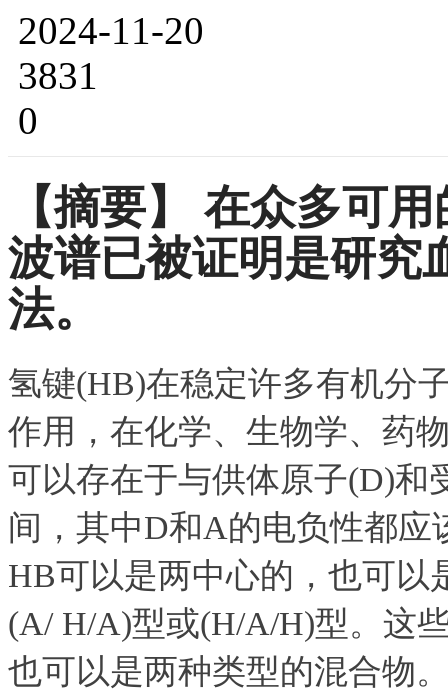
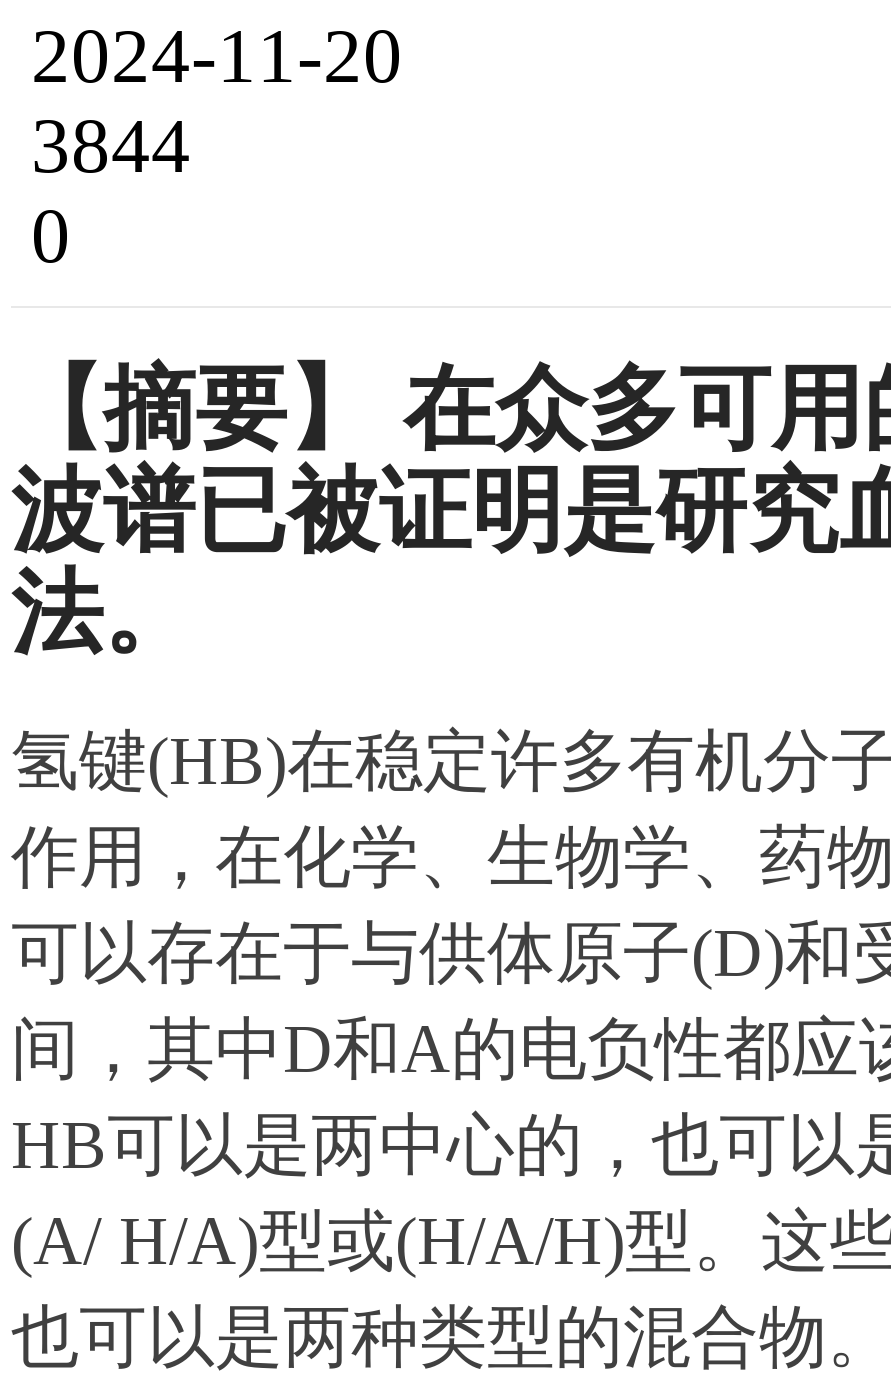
[8,54,98,97] 3831 -> [11,102,191,188] 3844

